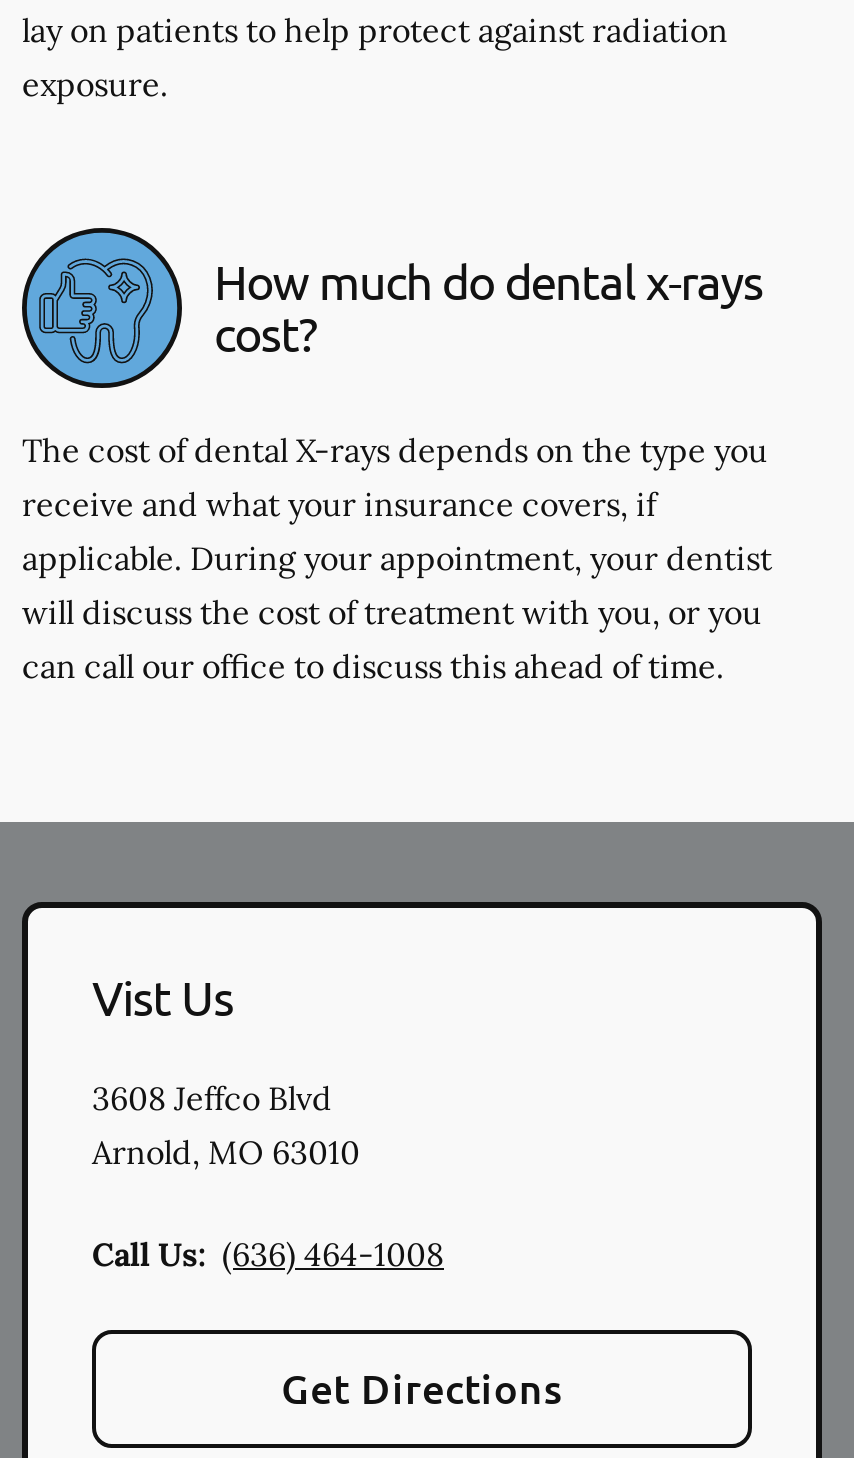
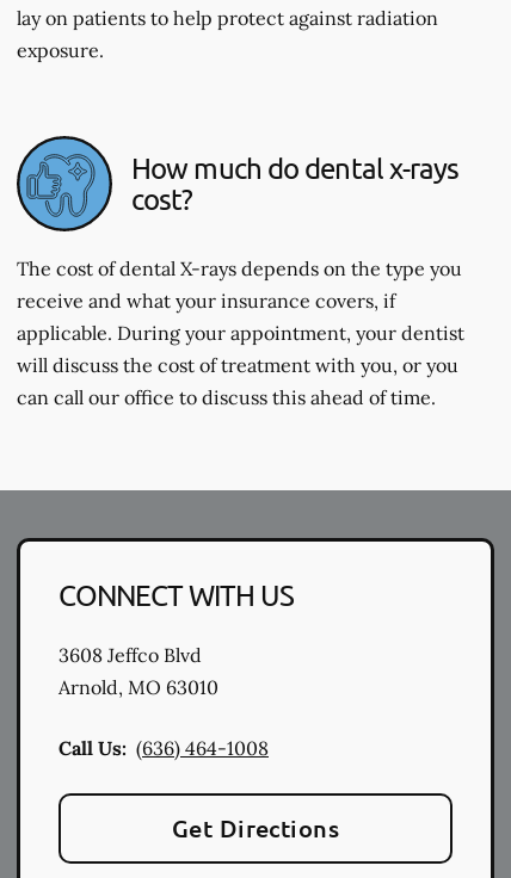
[92,967,233,1025] Vist Us -> [59,577,294,611] CONNECT WITH US

